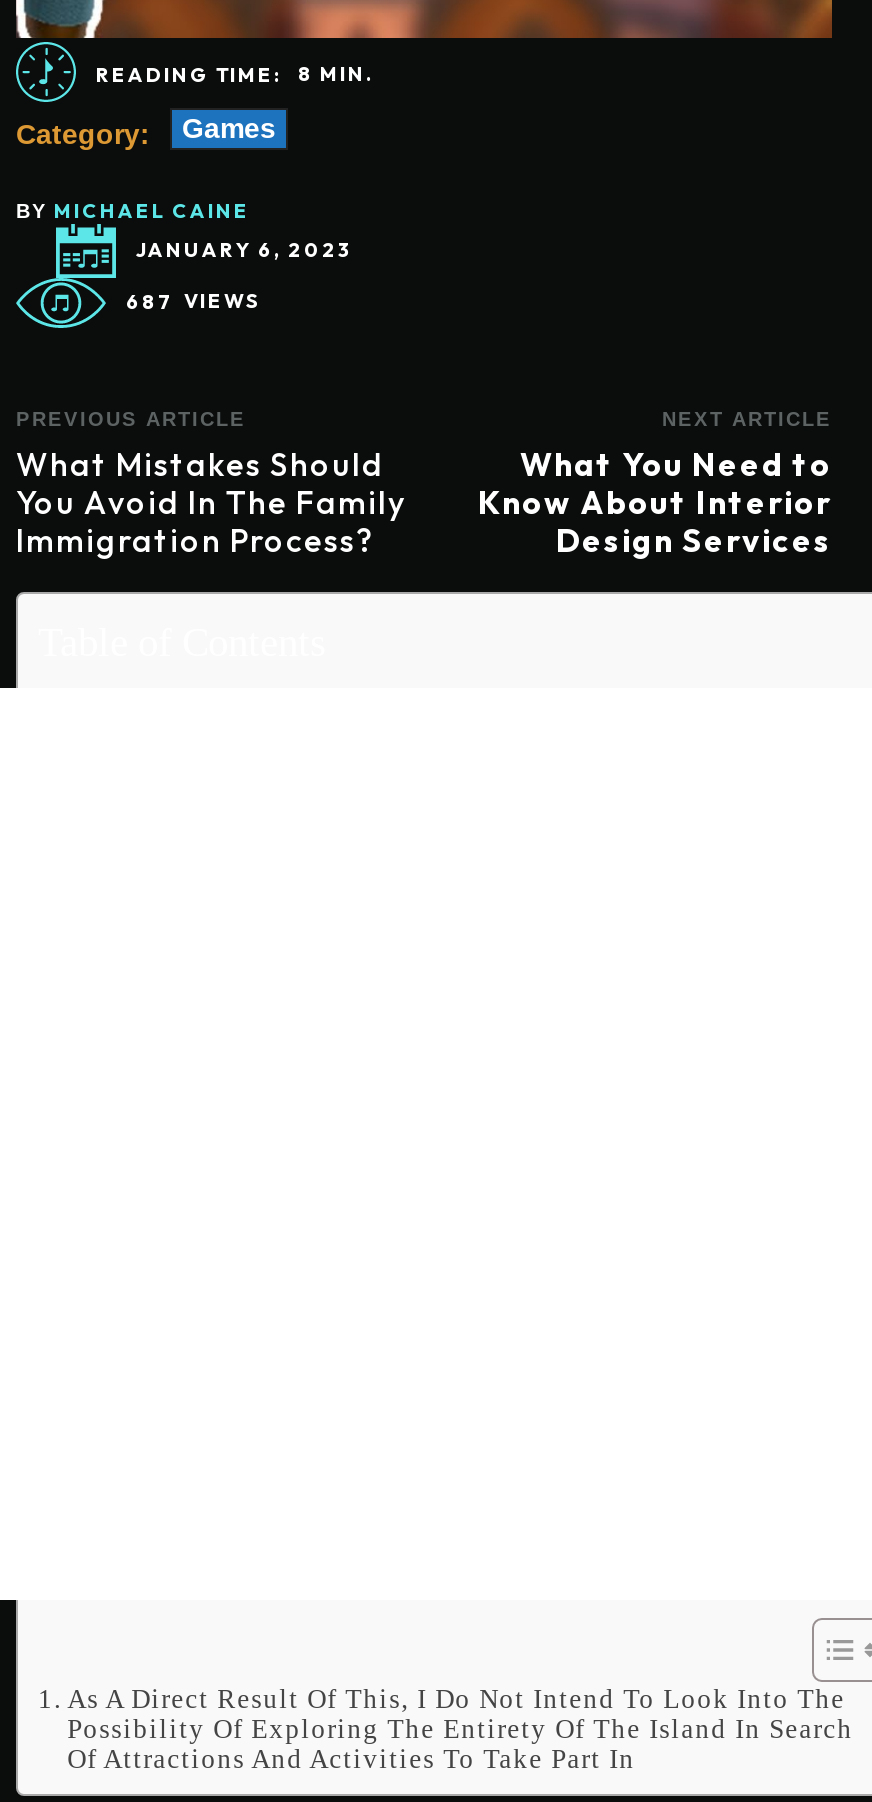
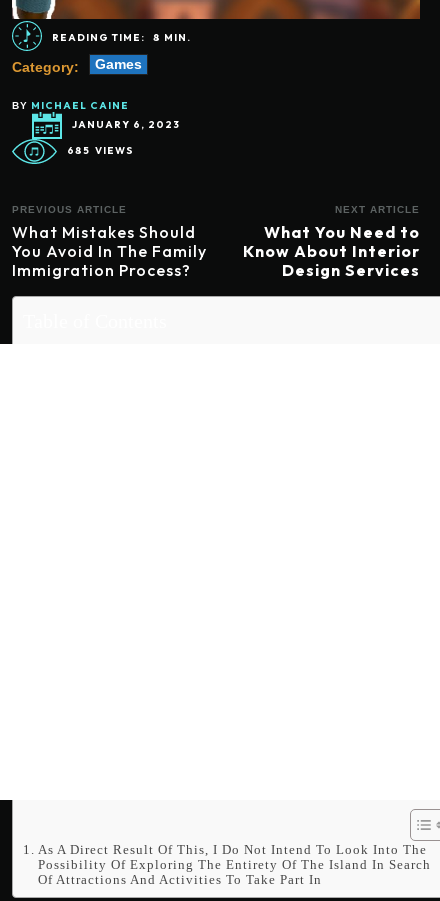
[126,289,262,315] 687 VIEWS -> [67,144,134,157] 685 VIEWS

